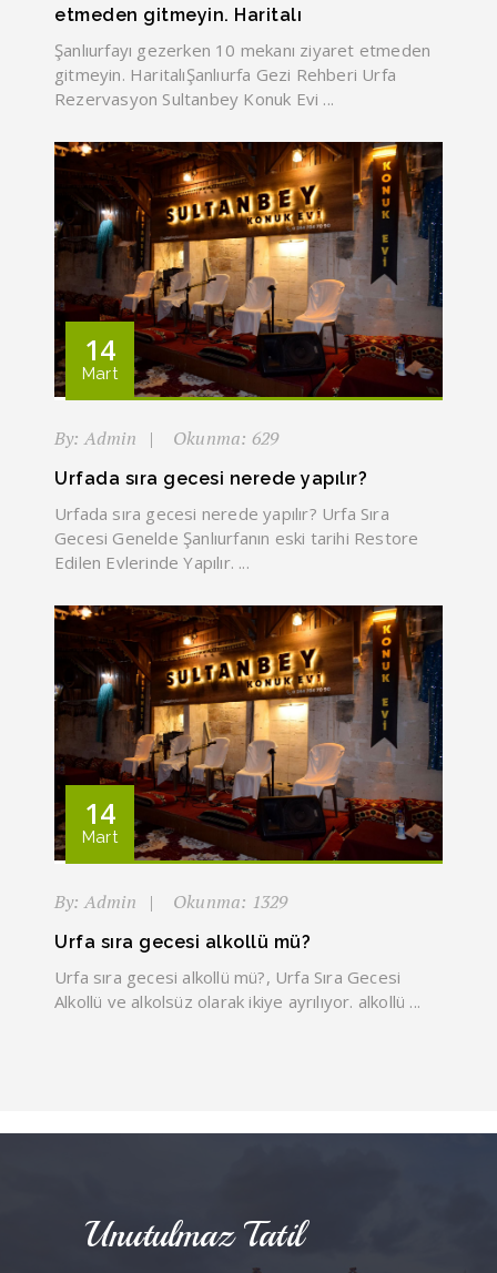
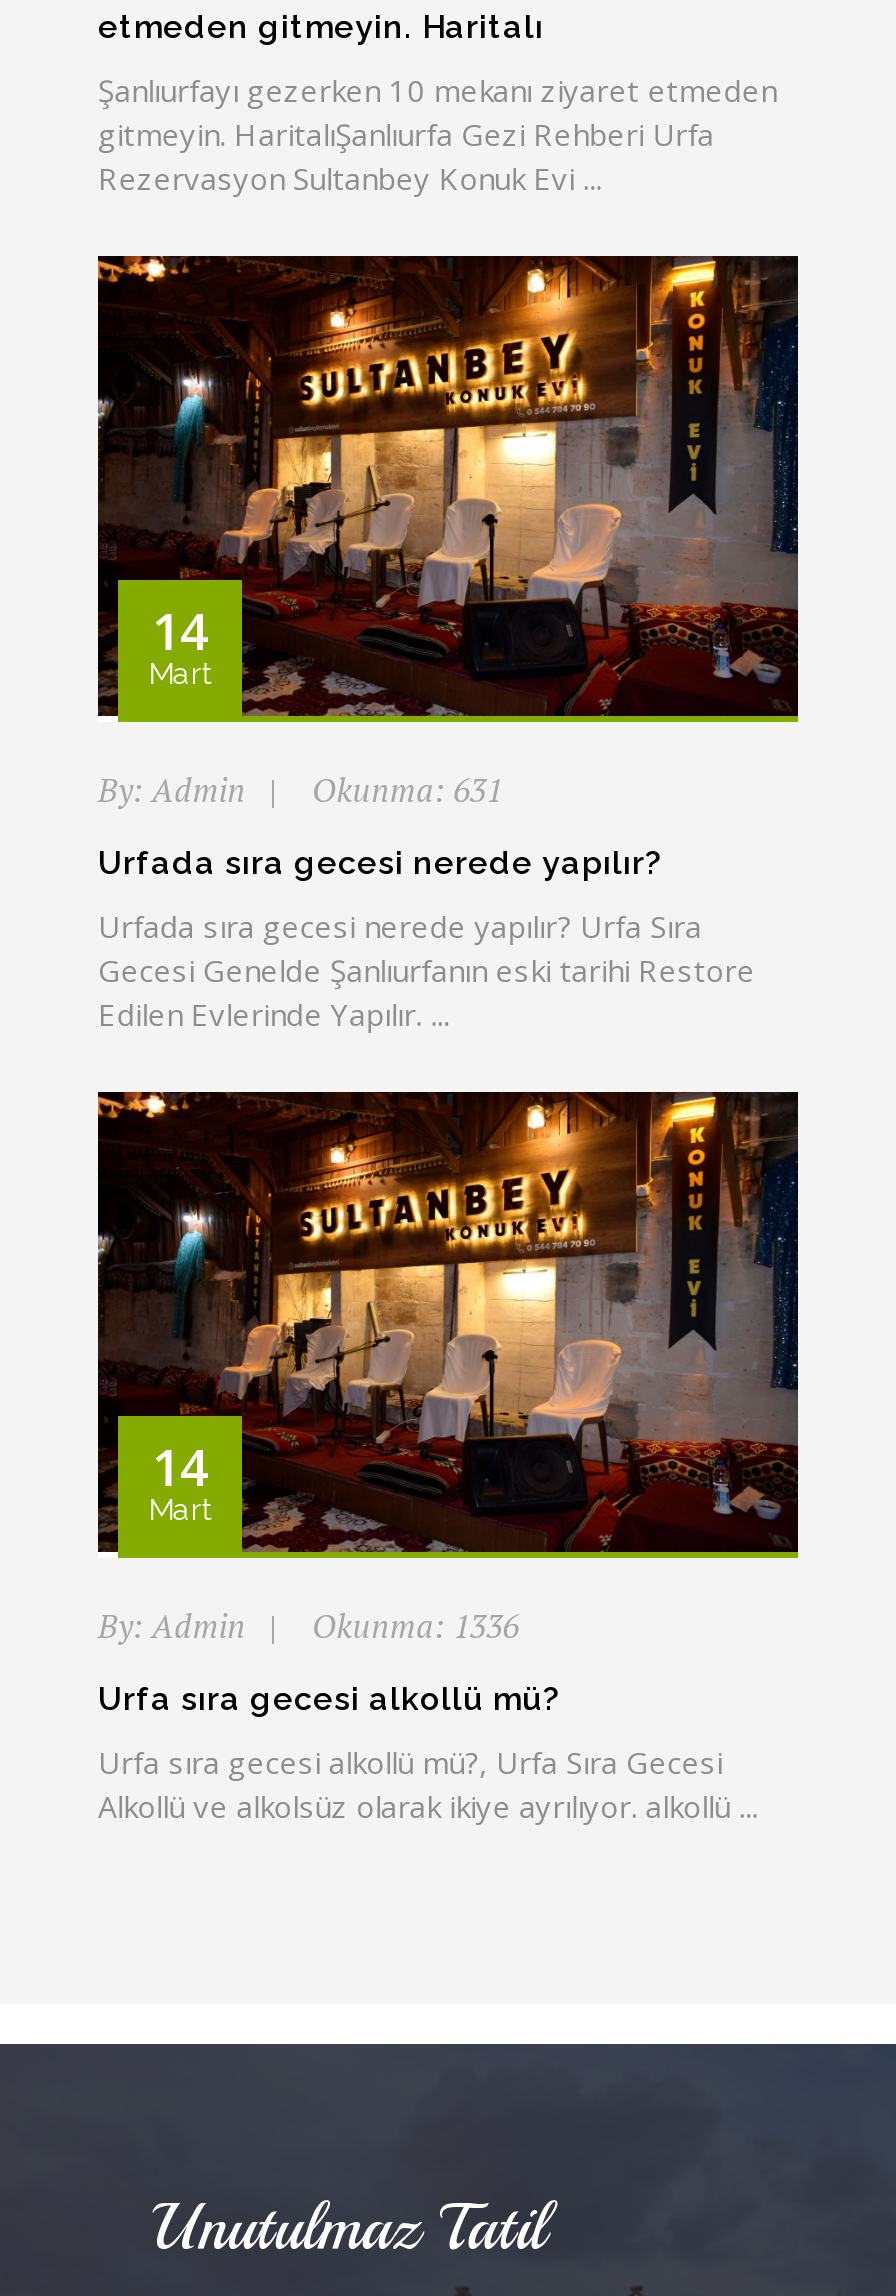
[54,426,279,450] By: Admin Okunma: 629 -> [98,768,502,812] By: Admin Okunma: 631
[54,890,288,914] By: Admin Okunma: 1329 -> [98,1605,519,1649] By: Admin Okunma: 1336

